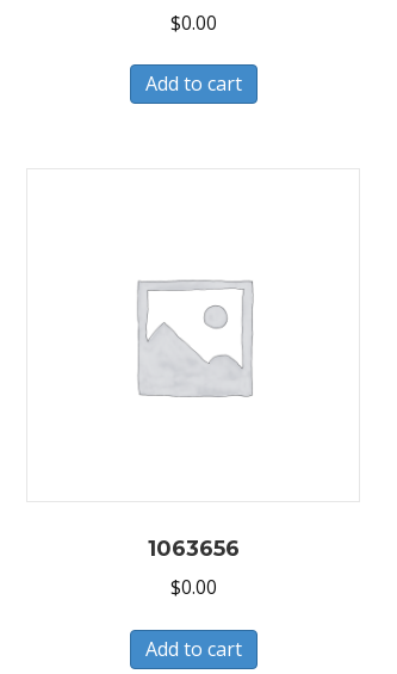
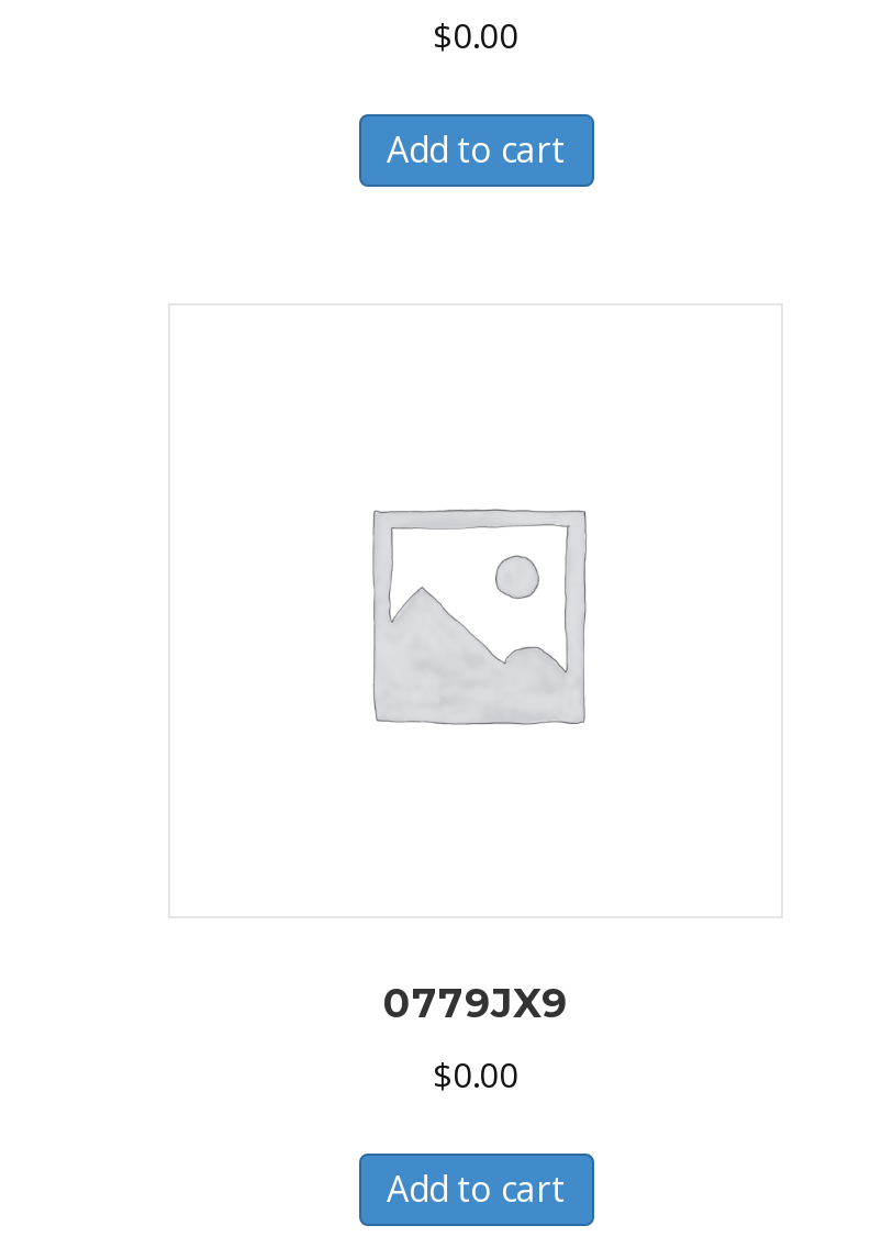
[147,536,239,562] 1063656 -> [383,981,568,1030] 0779JX9

